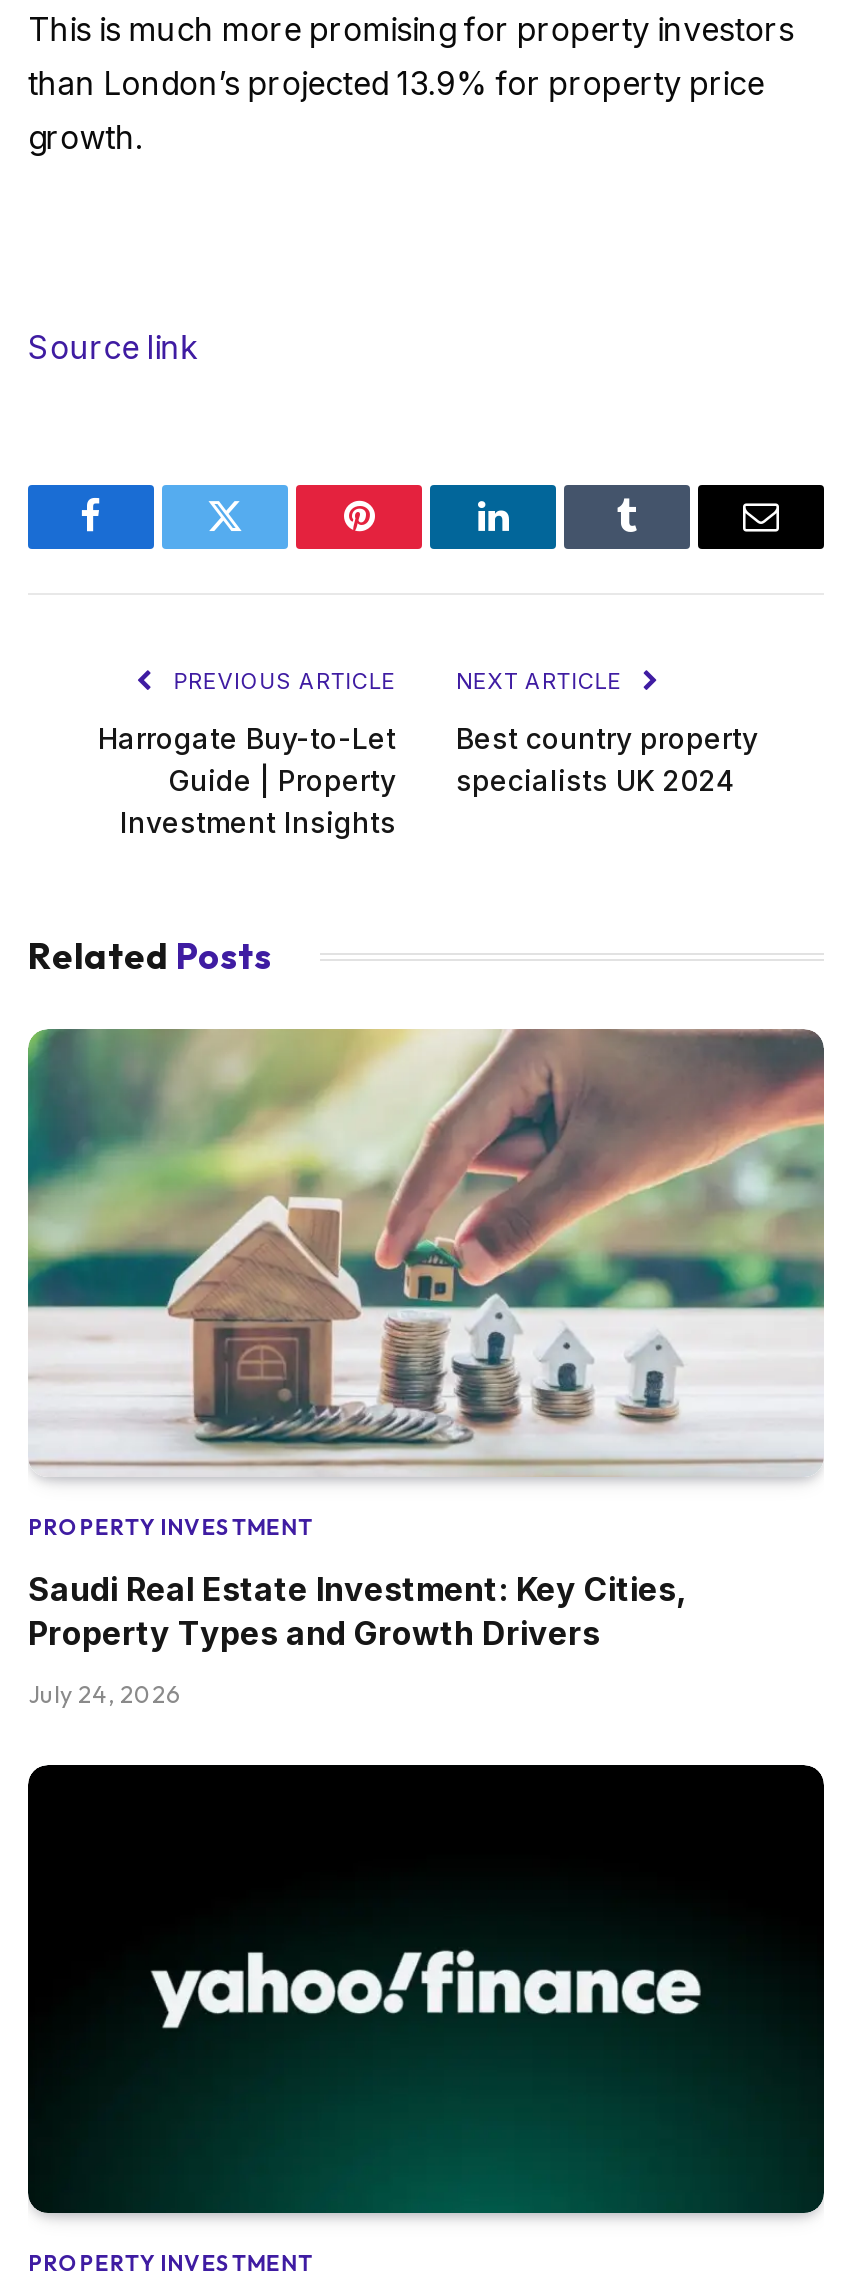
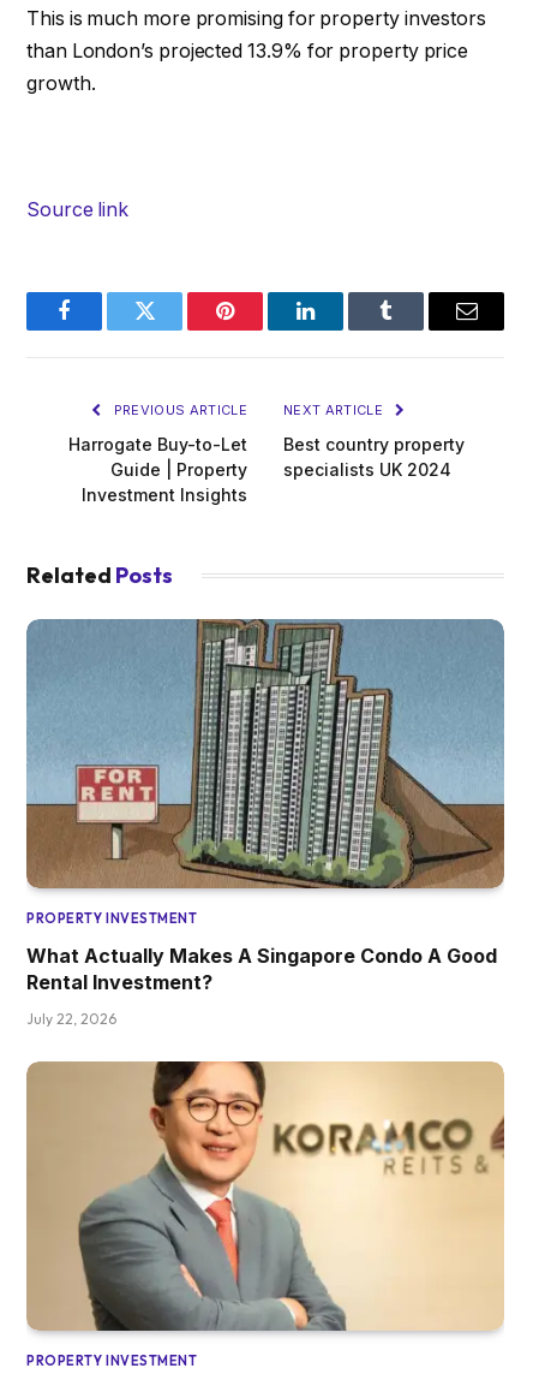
[28,1029,824,1477] [image] -> [25,618,505,890] [image]
[28,1570,686,1654] Saudi Real Estate Investment: Key Cities, | Property Types and Growth Drivers -> [26,944,497,994] What Actually Makes A Singapore Condo A Good | Rental Investment?
[28,1680,180,1710] July 24, 2026 -> [26,1010,116,1028] July 22, 2026
[26,1763,826,2215] [image] -> [26,1060,505,1332] [image]

